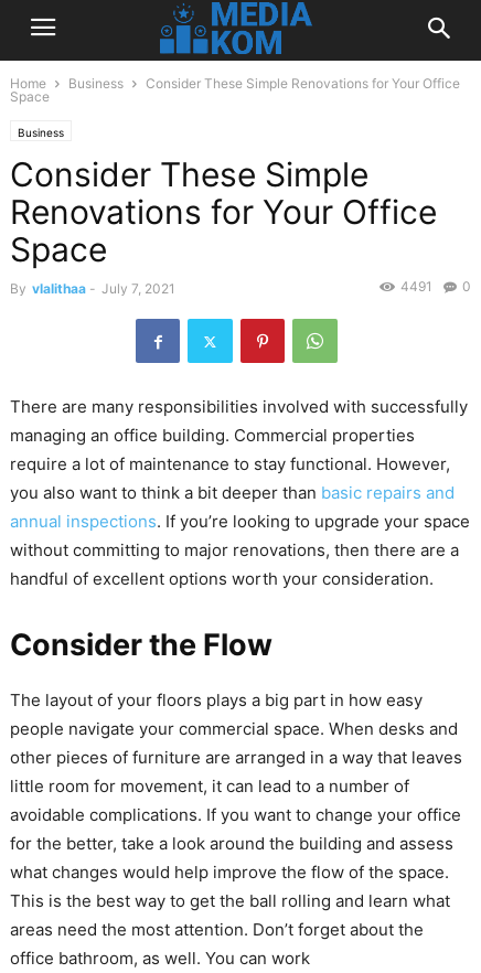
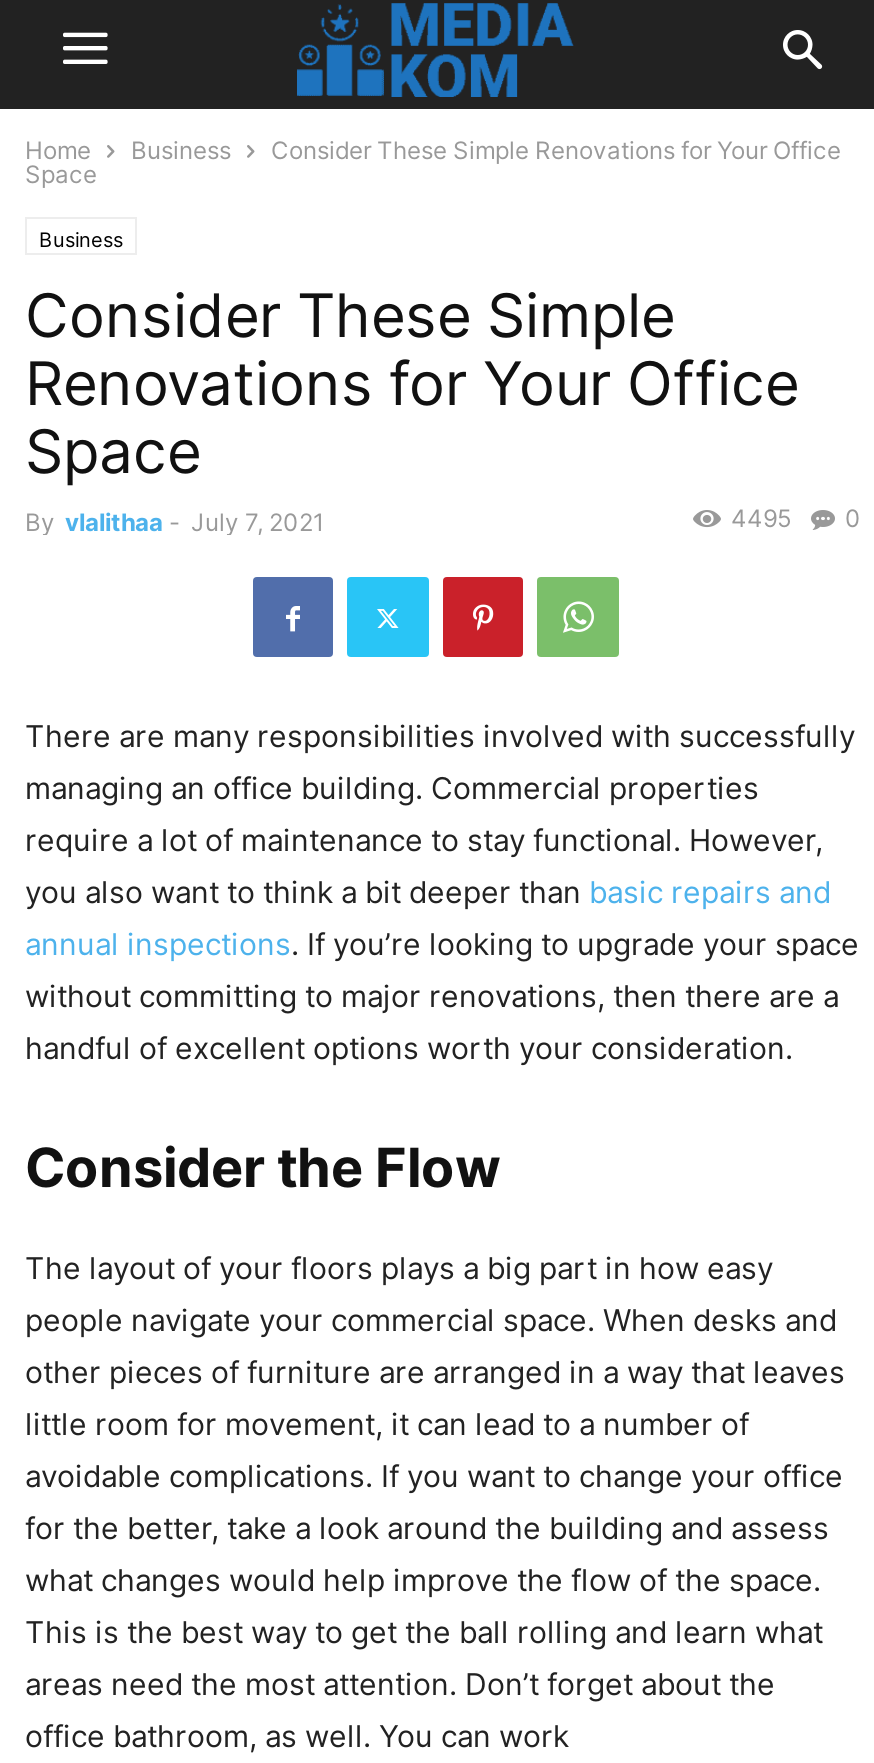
[400,278,471,295] 4491 0 -> [731,503,861,533] 4495 0

